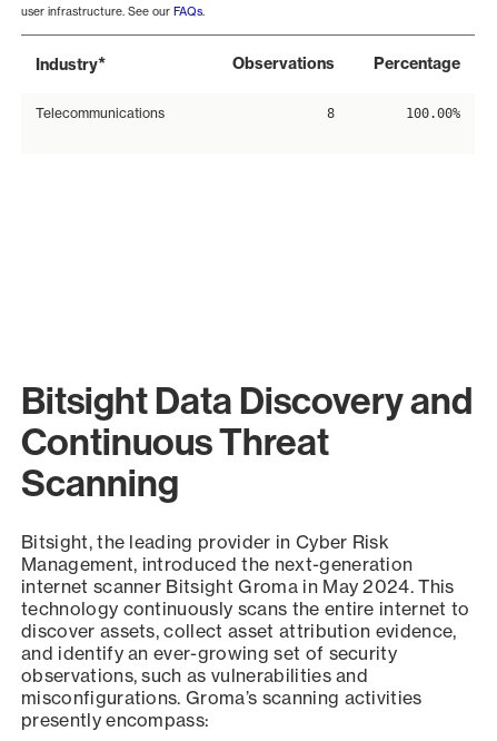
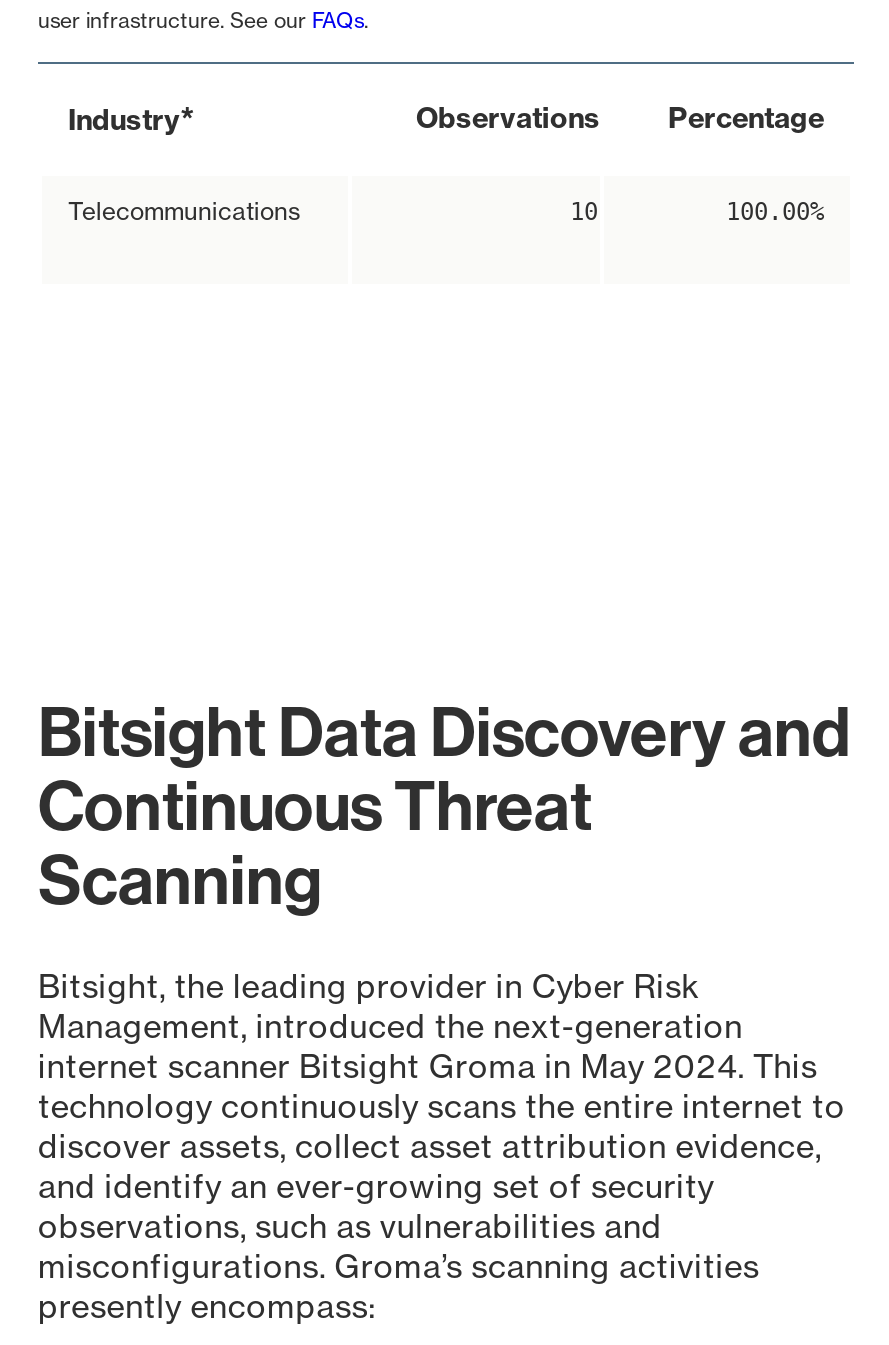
[327,106,335,121] 8 -> [570,198,598,226] 10

